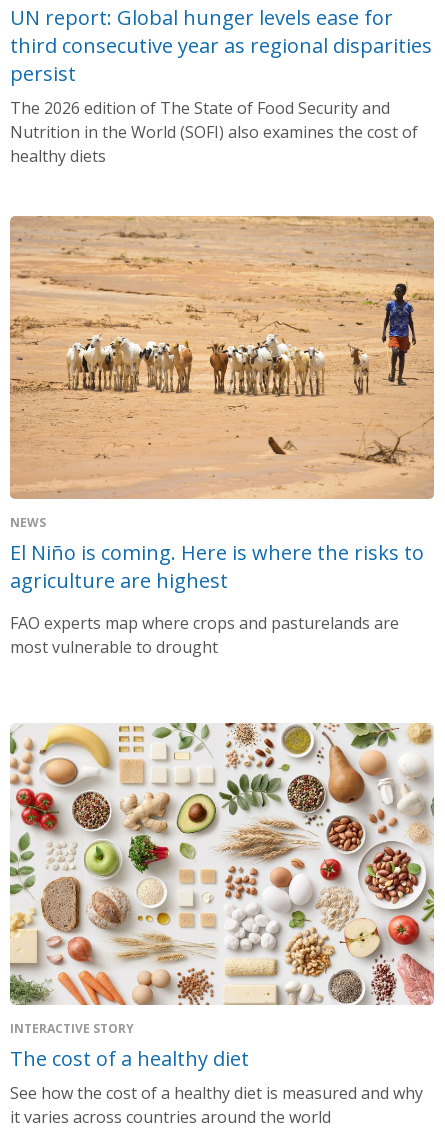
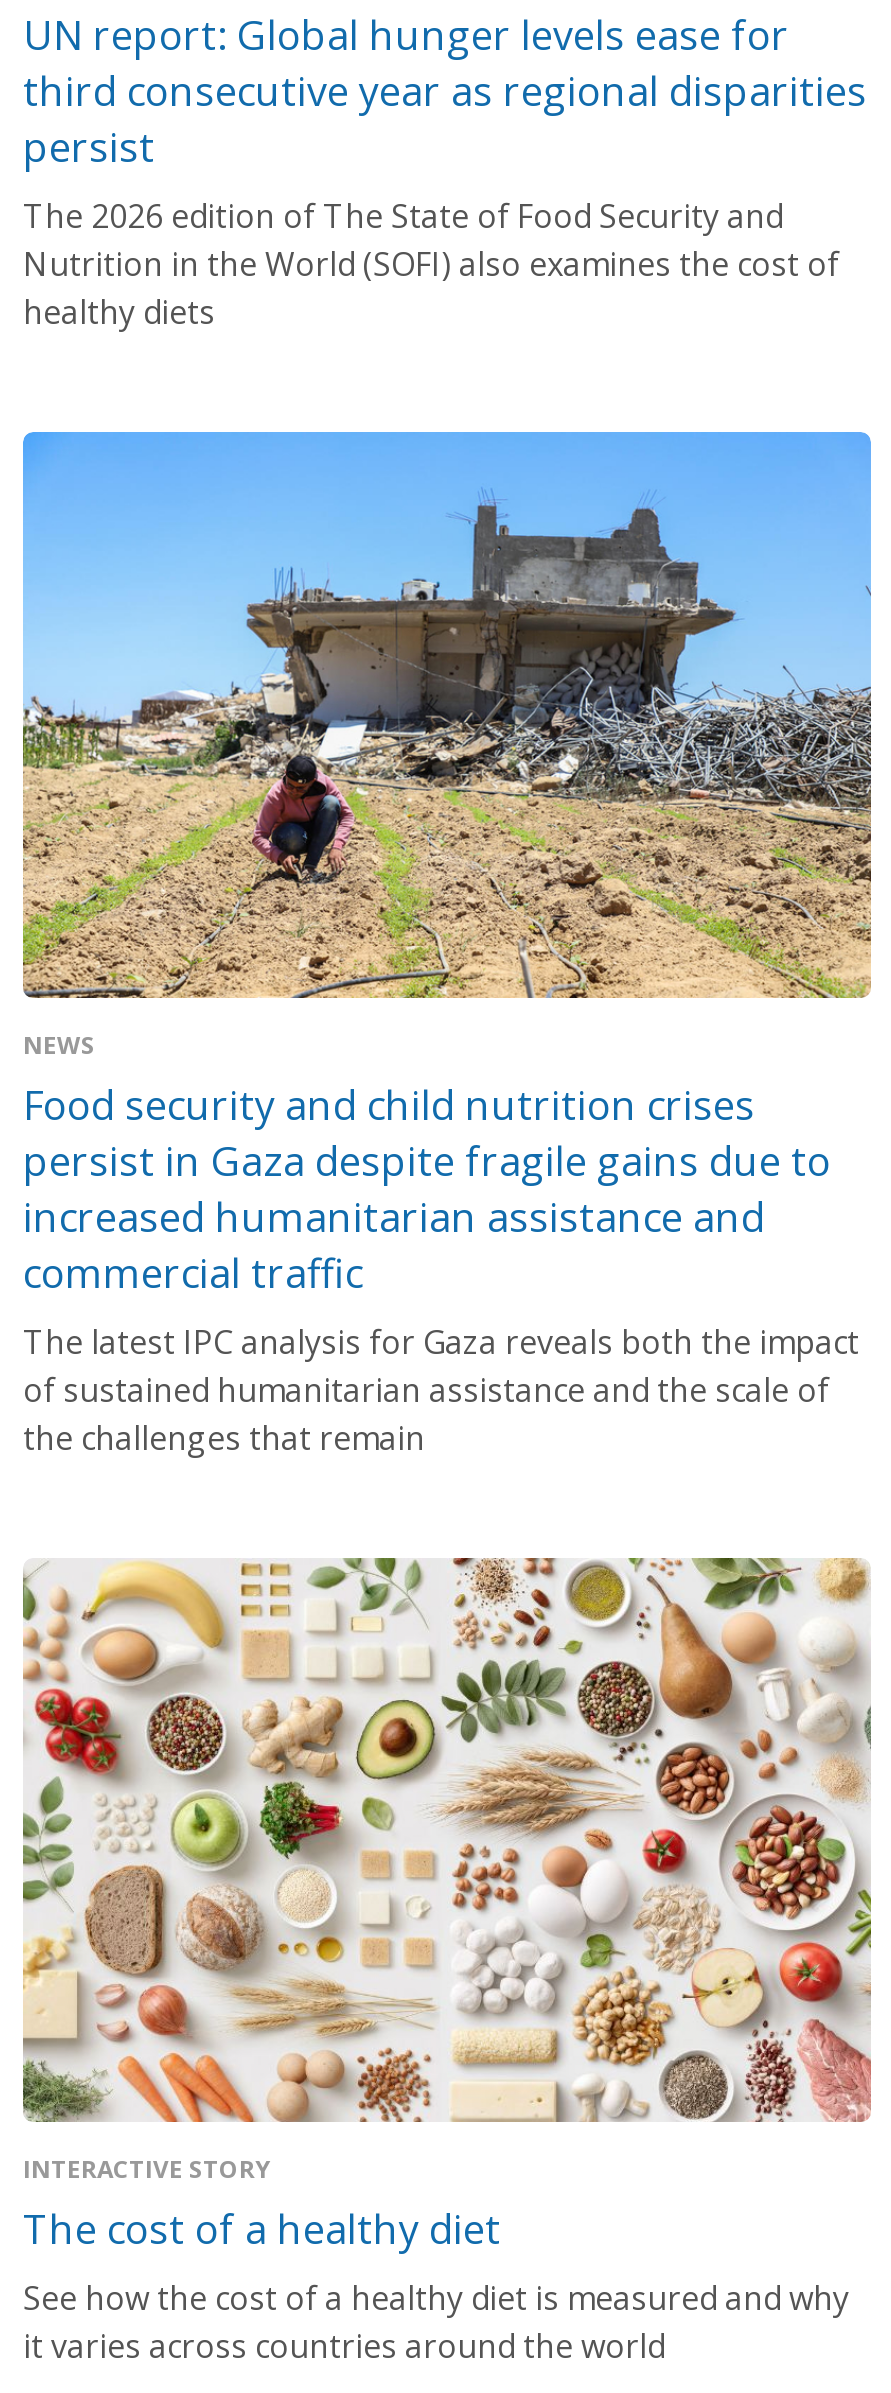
[9,215,435,657] [image] | El Niño is coming. Here is where the risks to | agriculture are highest | FAO experts map where crops and pasturelands are | most vulnerable to drought -> [21,430,873,1459] [image] | Food security and child nutrition crises | persist in Gaza despite fragile gains due to | increased humanitarian assistance and | commercial traffic | The latest IPC analysis for Gaza reveals both the impact | of sustained humanitarian assistance and the scale of | the challenges that remain

